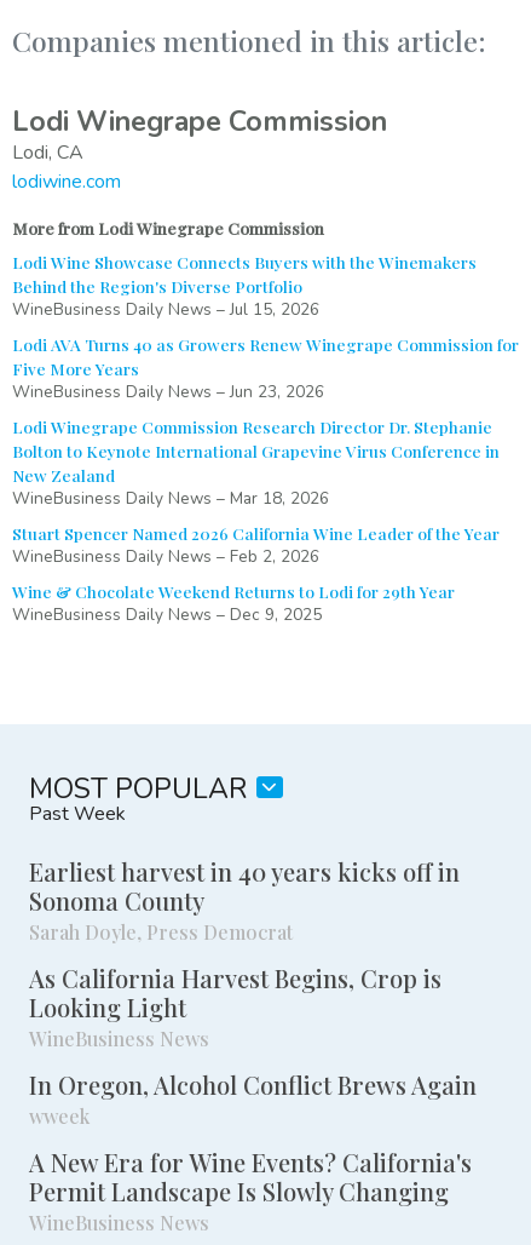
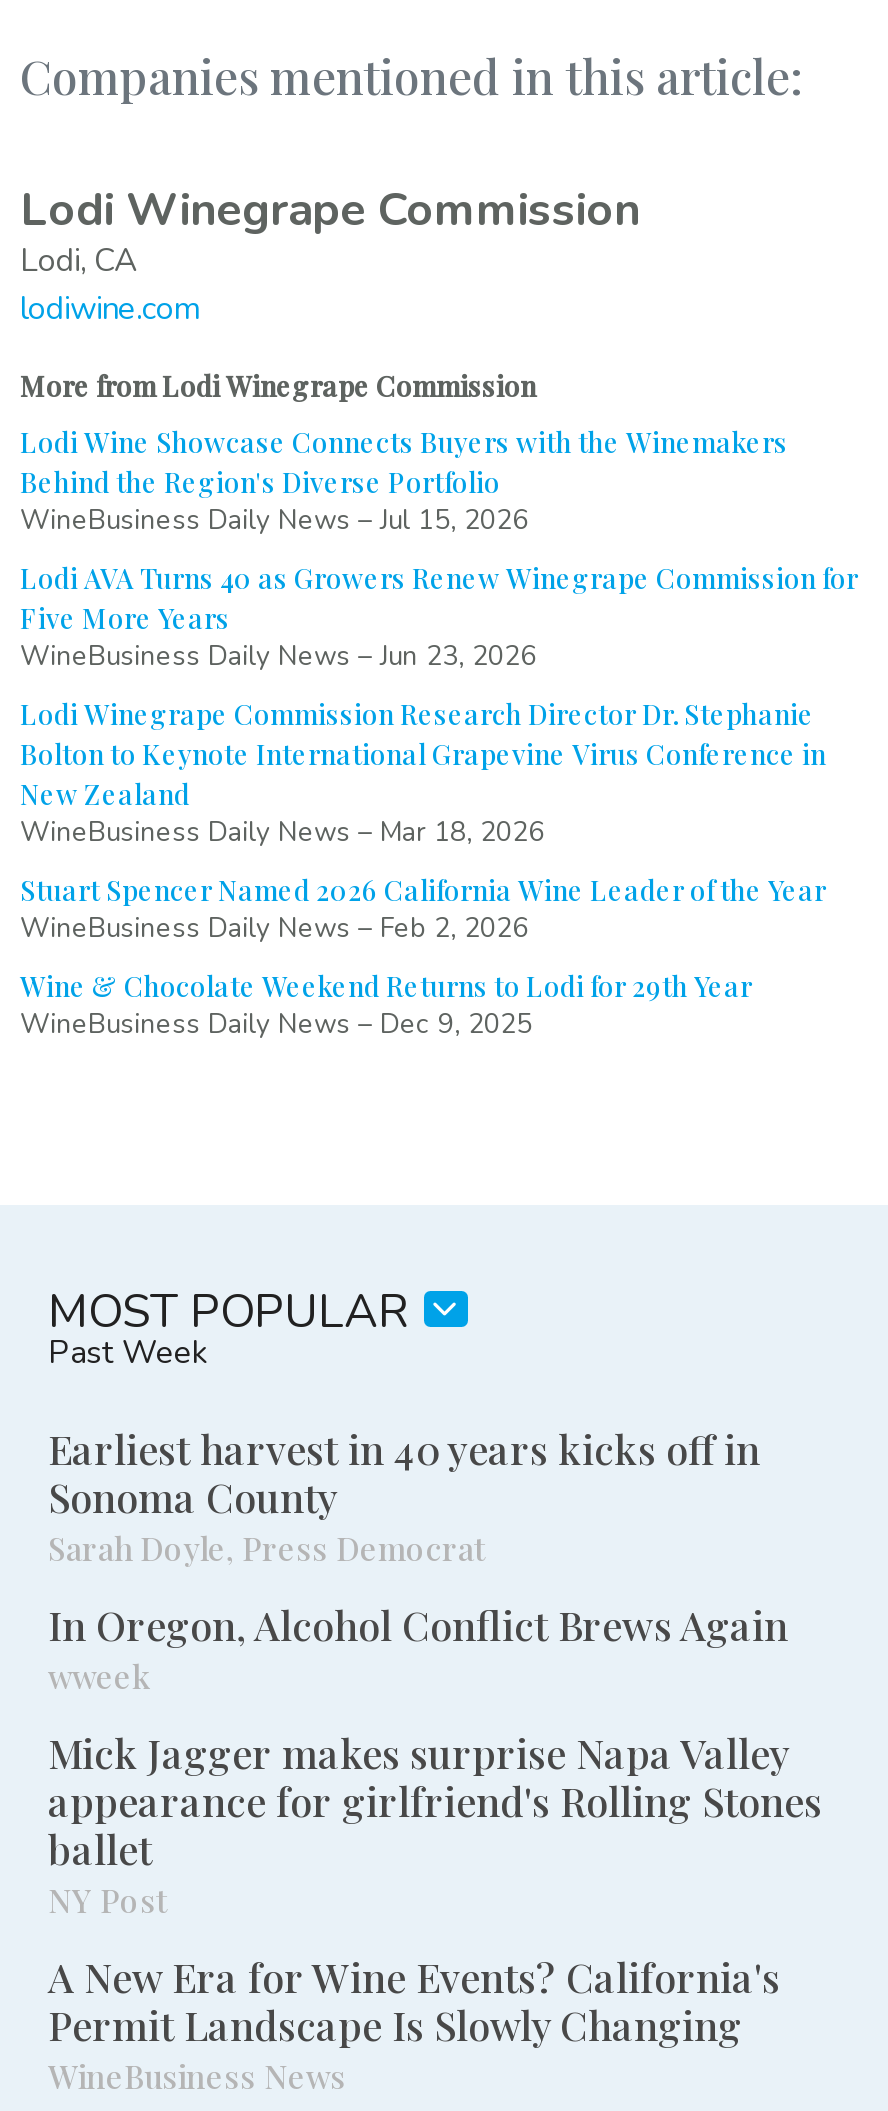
[29,962,441,1051] As California Harvest Begins, Crop is | Looking Light | WineBusiness News -> none
moved [29,1068,477,1129] -> [48,1597,788,1697]: In Oregon, Alcohol Conflict Brews Again | wweek
none -> [48,1725,822,1921] Mick Jagger makes surprise Napa Valley | appearance for girlfriend's Rolling Stones | ballet | NY Post

